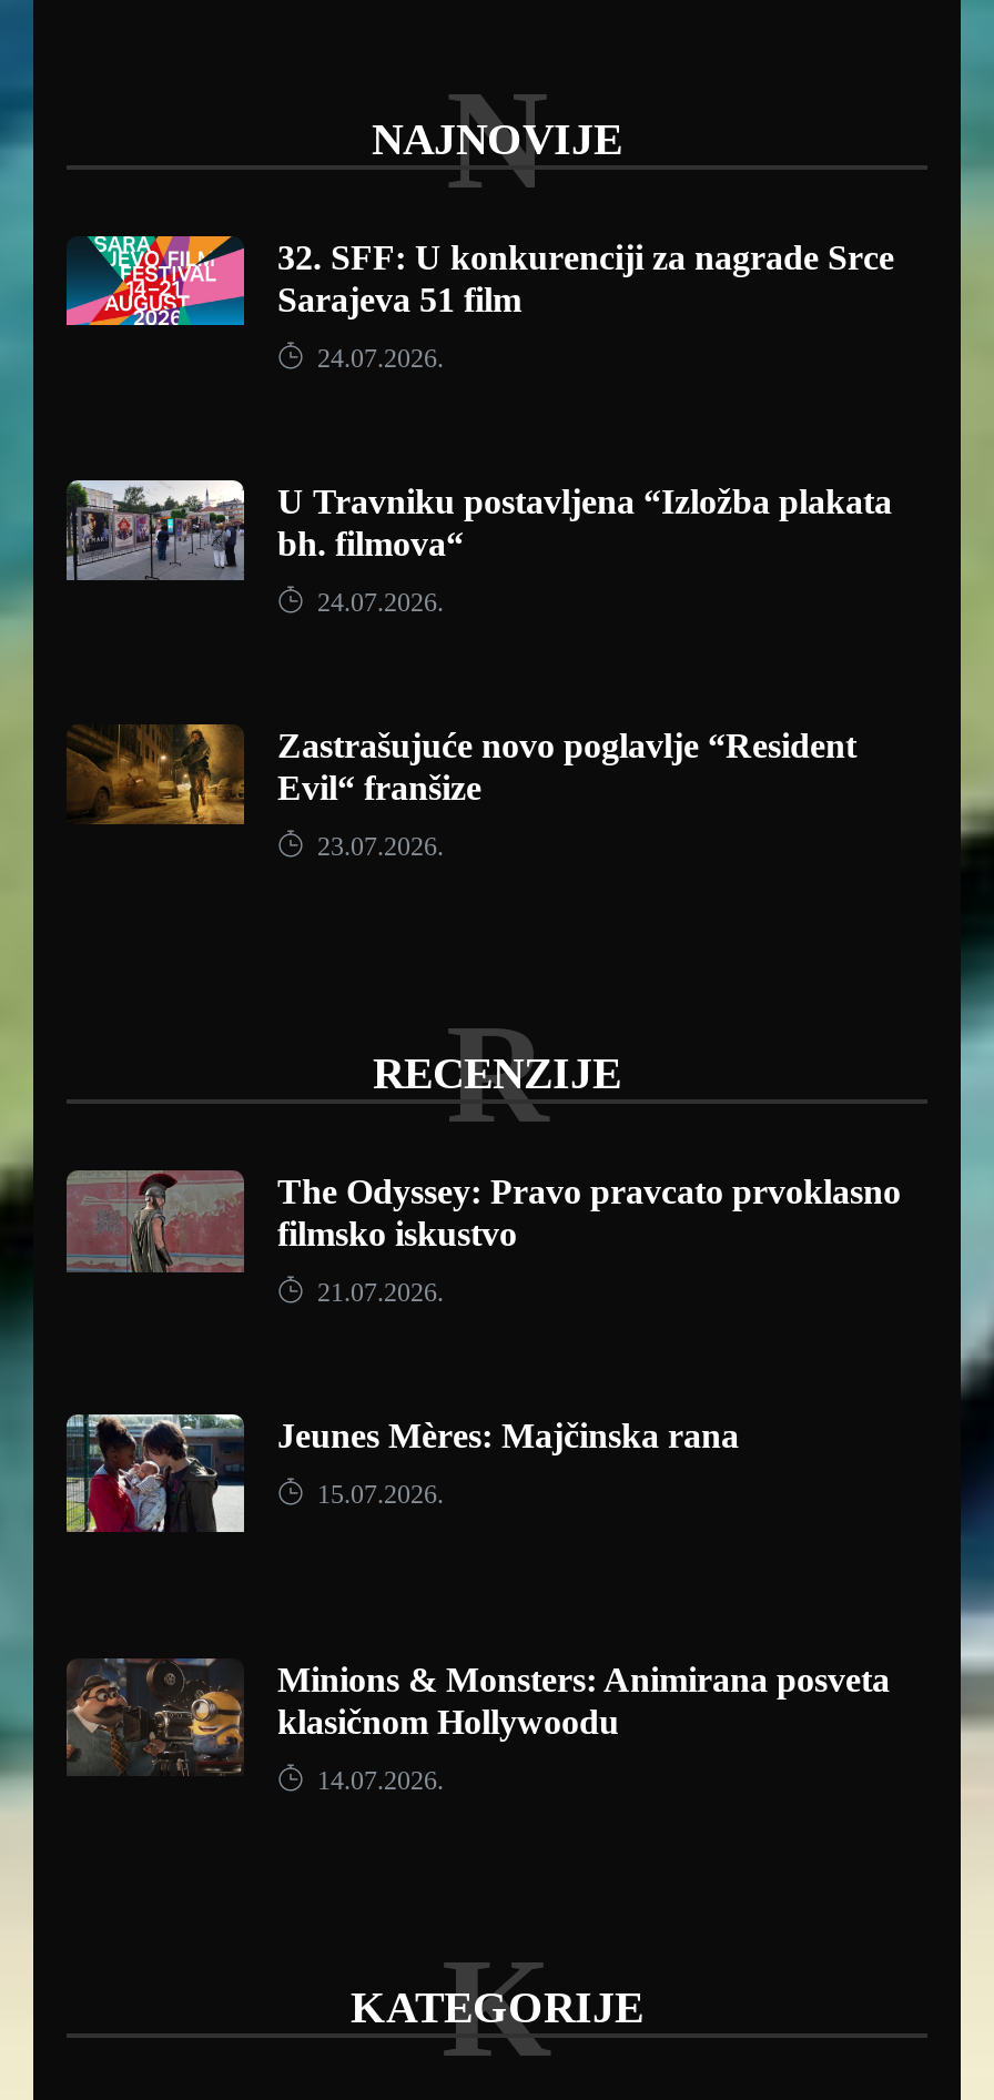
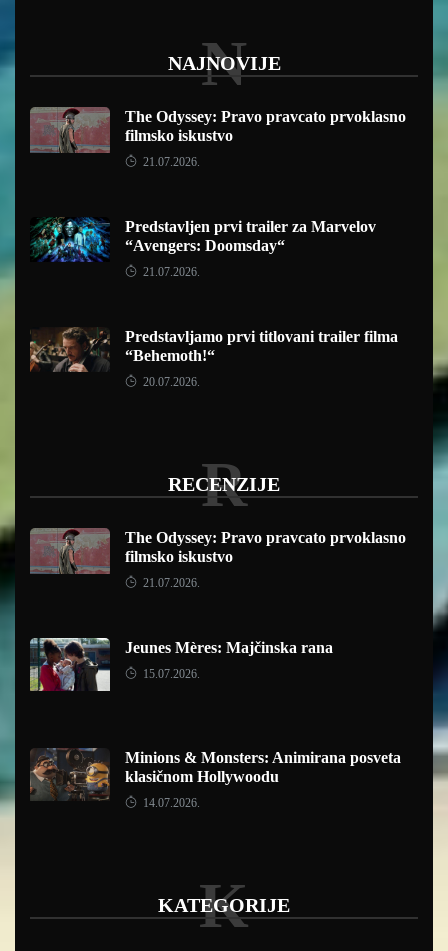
[64,234,894,338] [image] | 32. SFF: U konkurenciji za nagrade Srce | Sarajeva 51 film -> [29,106,406,154] [image] | The Odyssey: Pravo pravcato prvoklasno | filmsko iskustvo
[311,342,444,373] 24.07.2026. -> [140,155,200,169] 21.07.2026.
[64,478,892,582] [image] | U Travniku postavljena “Izložba plakata | bh. filmova“ -> [30,217,376,262] [image] | Predstavljen prvi trailer za Marvelov | “Avengers: Doomsday“
[311,586,444,617] 24.07.2026. -> [140,265,200,279] 21.07.2026.
[67,722,856,826] [image] | Zastrašujuće novo poglavlje “Resident | Evil“ franšize -> [29,327,398,373] [image] | Predstavljamo prvi titlovani trailer filma | “Behemoth!“
[311,830,444,861] 23.07.2026. -> [140,375,200,389] 20.07.2026.

